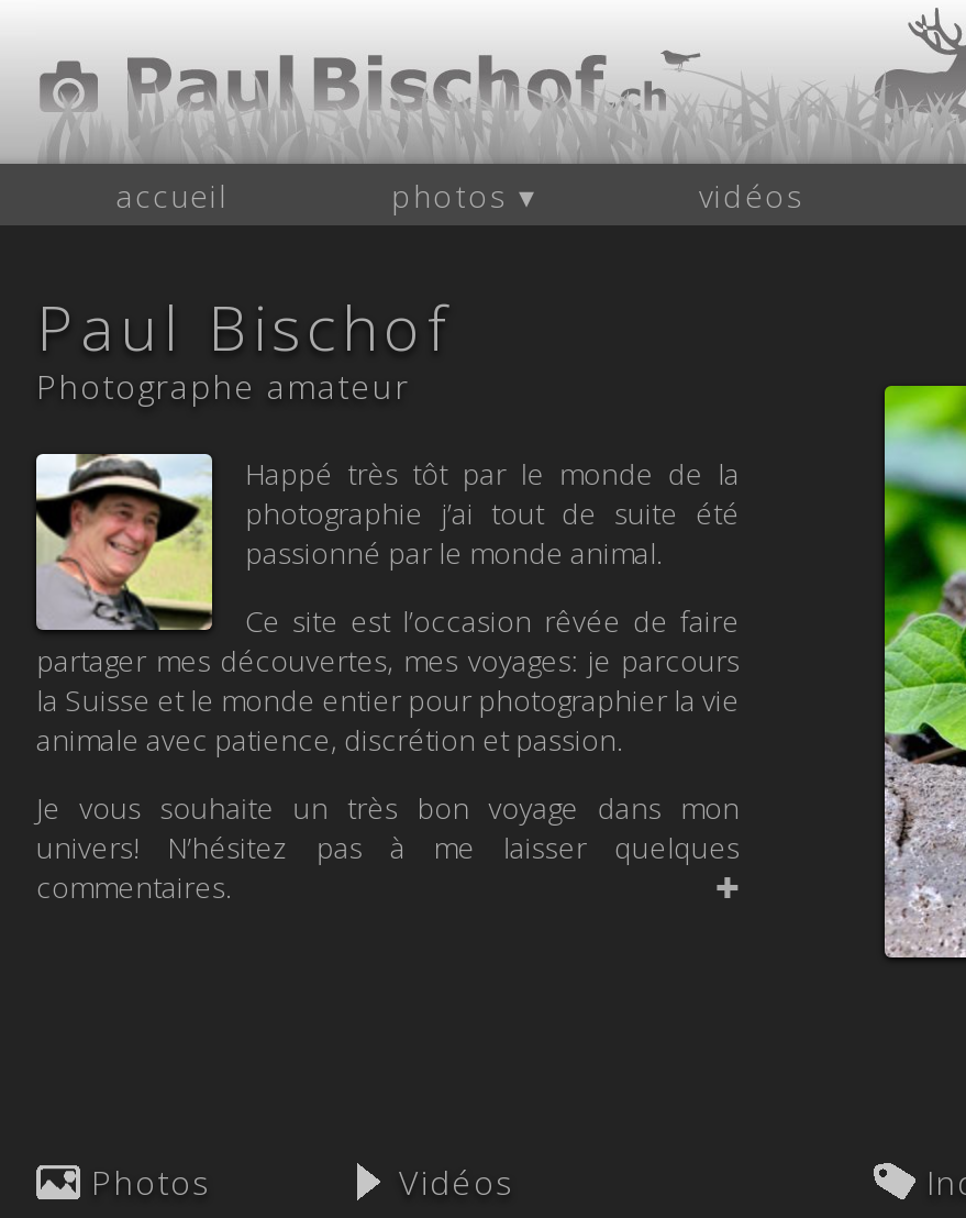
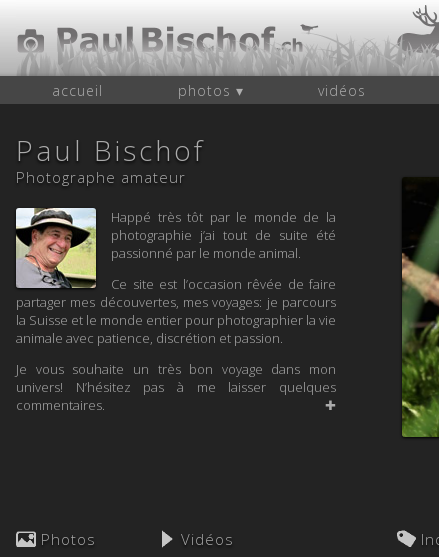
[882,384,959,960] [image] -> [401,177,436,437] [image]

